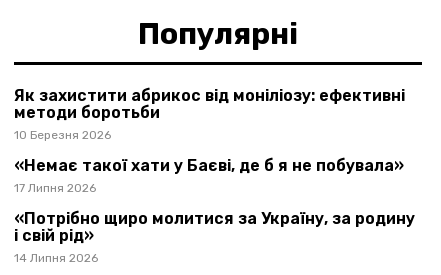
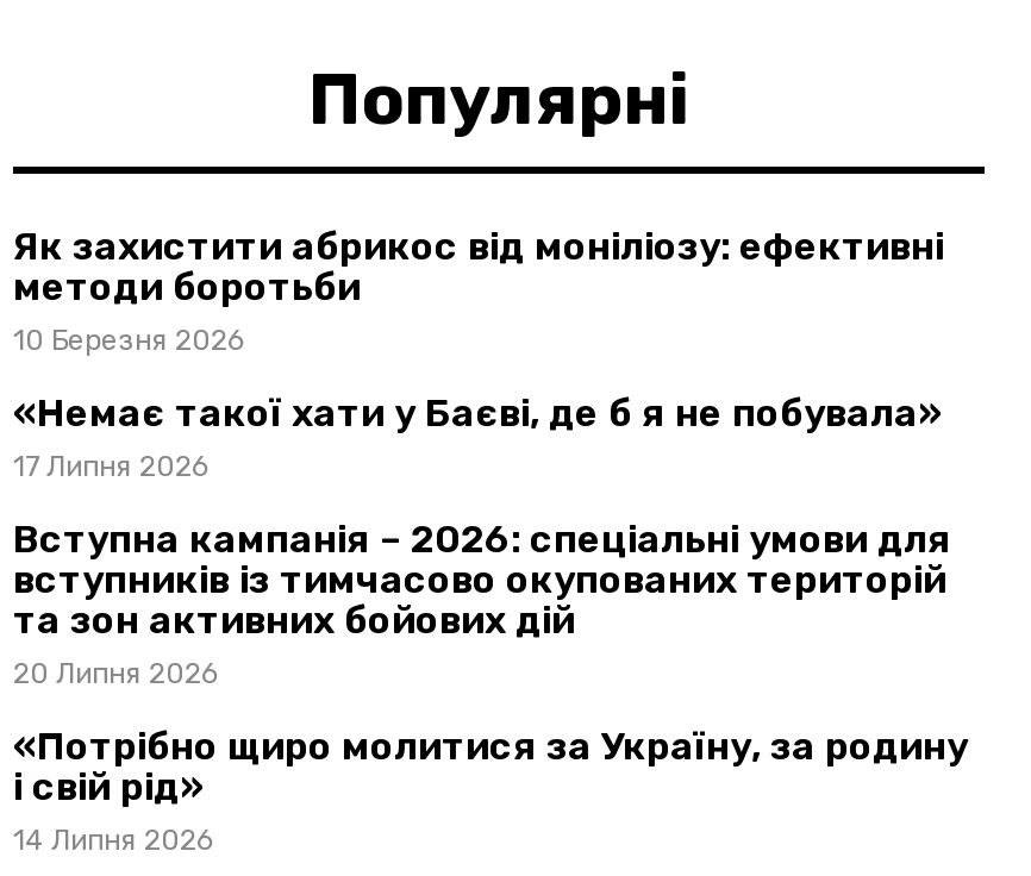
none -> [13,517,951,691] Вступна кампанія – 2026: спеціальні умови для | вступників із тимчасово окупованих територій | та зон активних бойових дій | 20 Липня 2026

